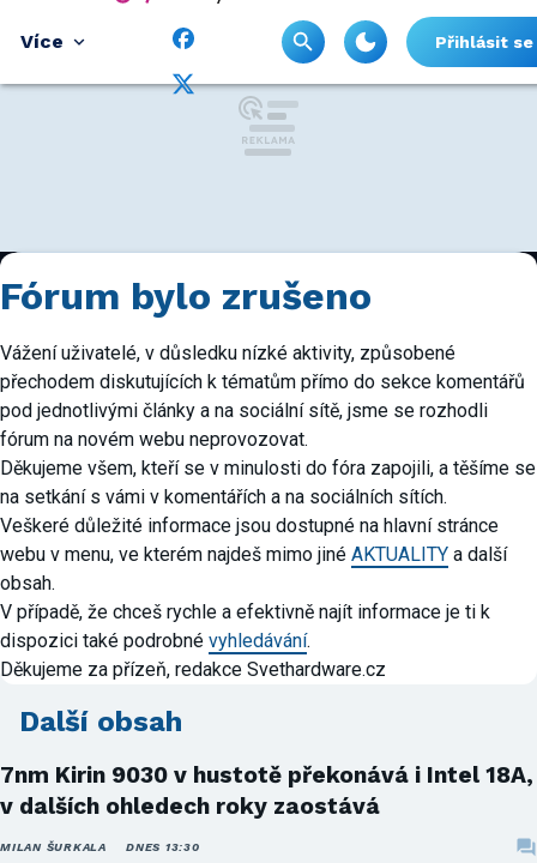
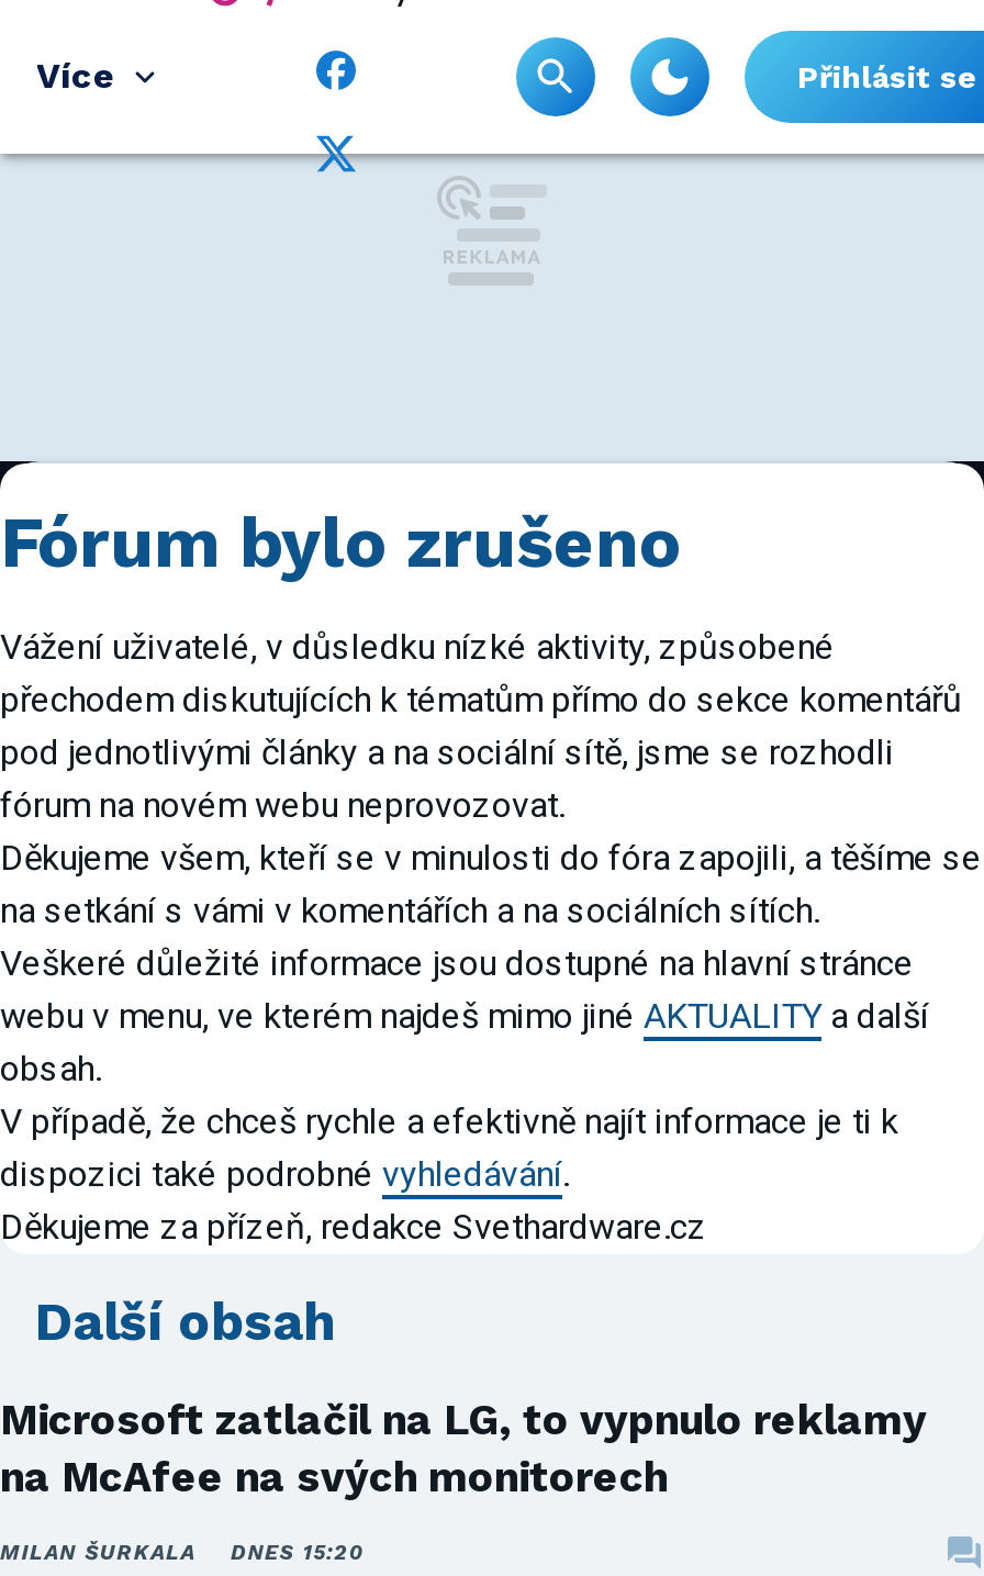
[0,761,533,820] 7nm Kirin 9030 v hustotě překonává i Intel 18A, | v dalších ohledech roky zaostává -> [0,1395,927,1502] Microsoft zatlačil na LG, to vypnulo reklamy | na McAfee na svých monitorech
[0,840,200,853] MILAN ŠURKALA DNES 13:30 -> [0,1540,364,1564] MILAN ŠURKALA DNES 15:20

